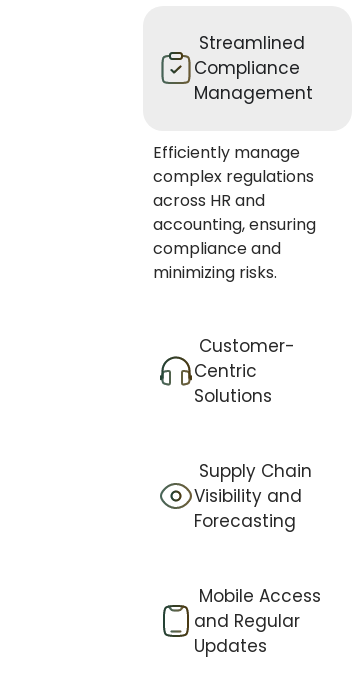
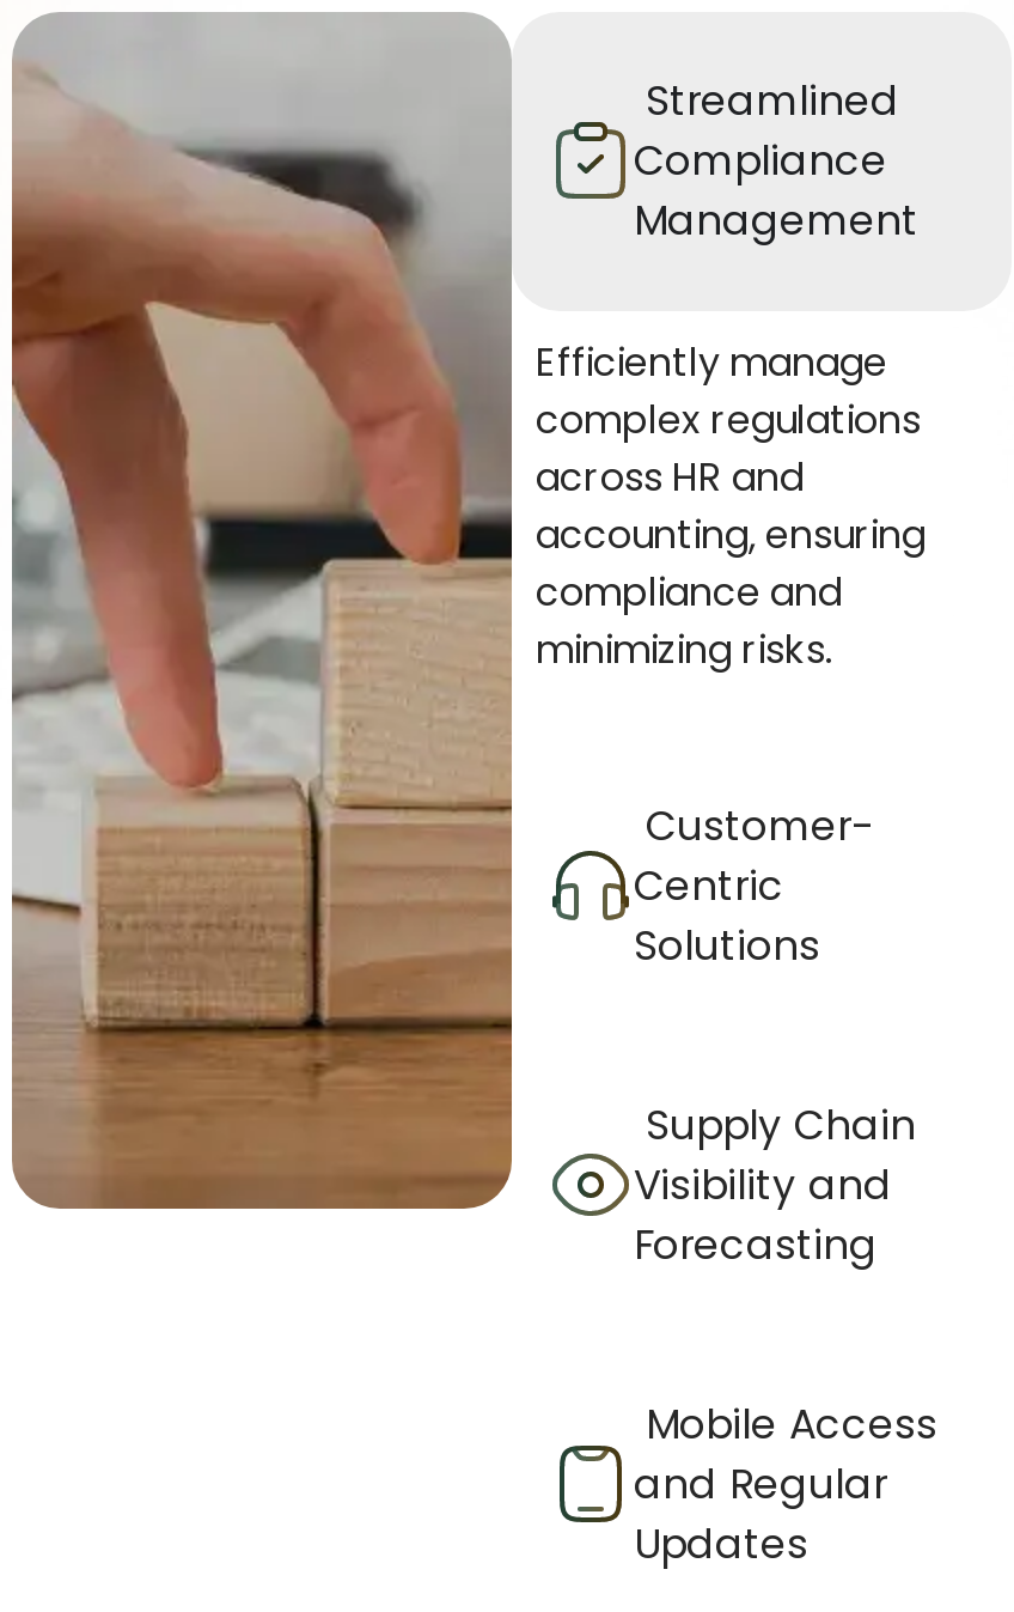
none -> [10,12,514,1211] [image]

